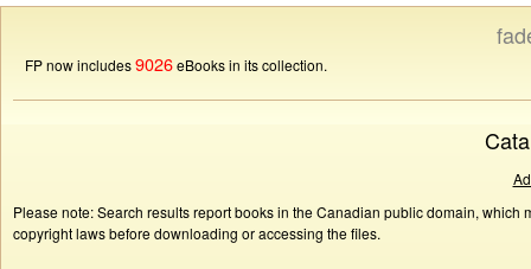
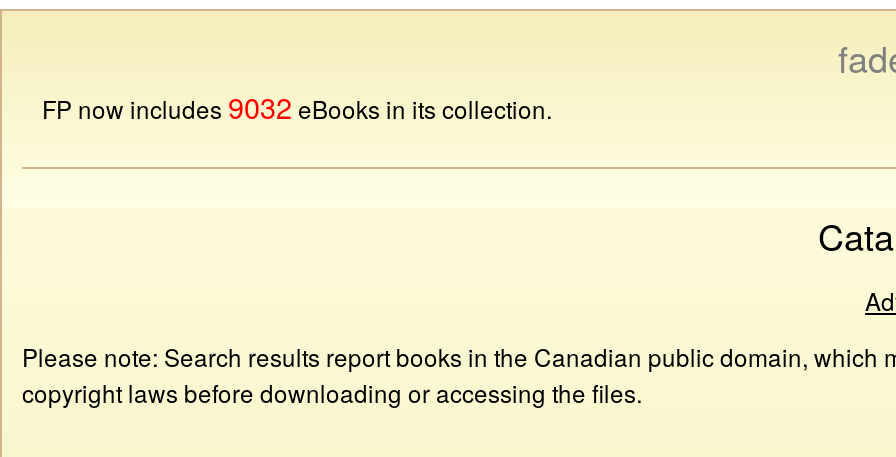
[25,51,327,76] FP now includes 9026 eBooks in its collection. -> [42,85,552,127] FP now includes 9032 eBooks in its collection.

